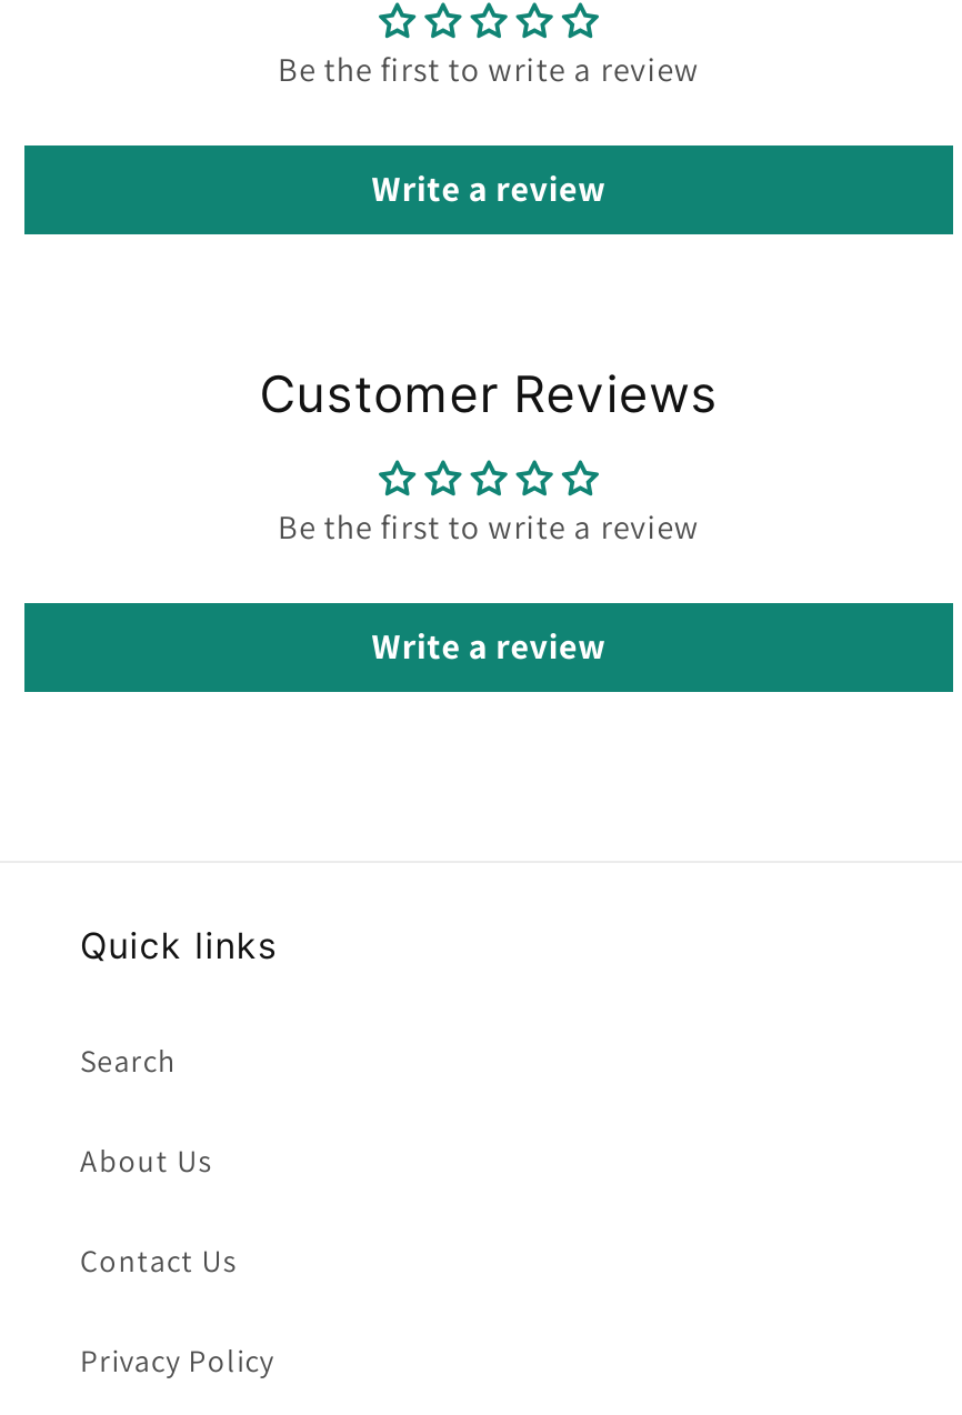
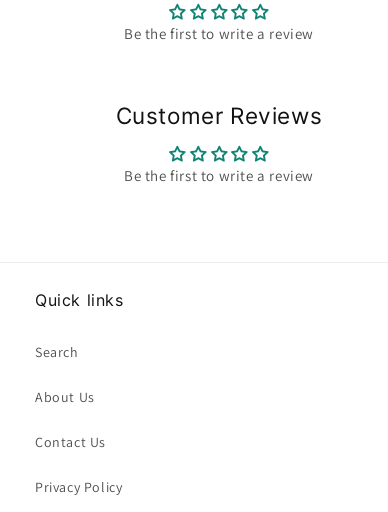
[372,165,606,212] Write a review -> none
[372,623,606,670] Write a review -> none

